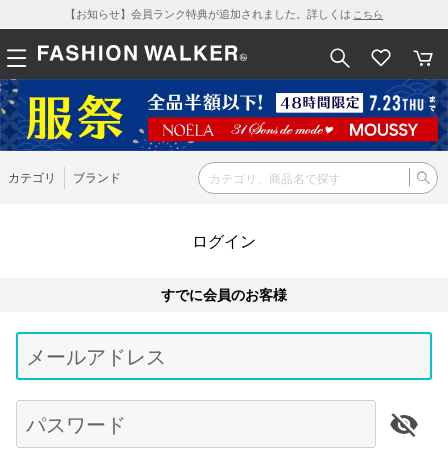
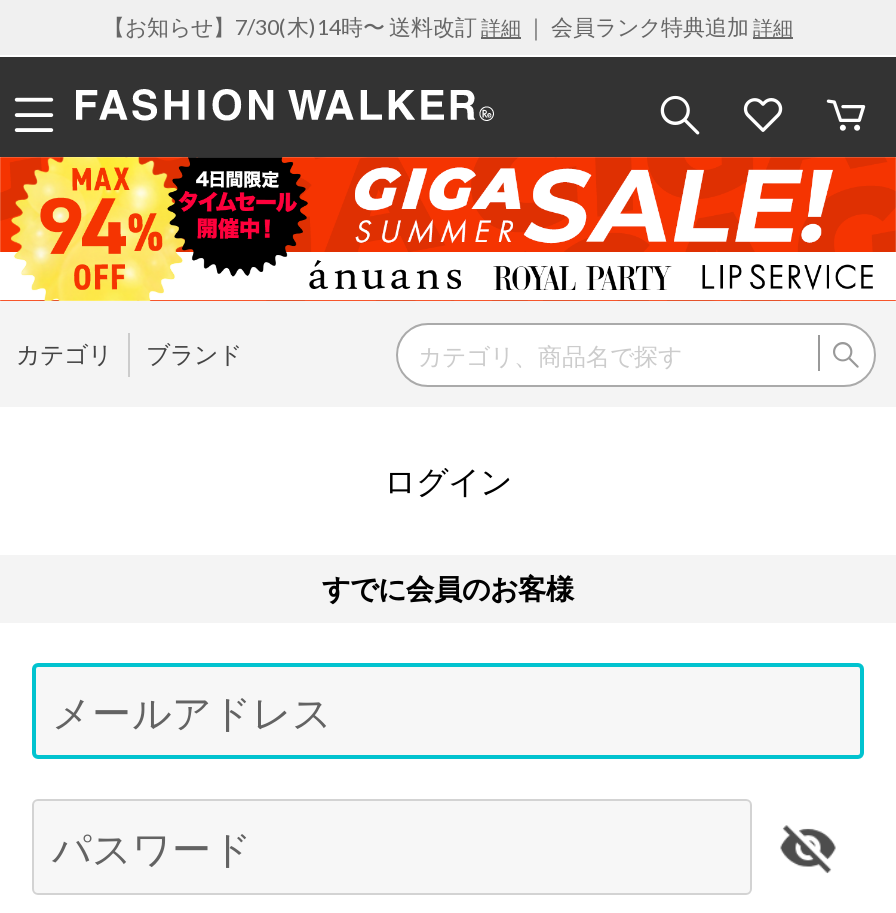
[65,7,383,20] 【お知らせ】会員ランク特典が追加されました。詳しくはこちら -> [103,13,793,39] 【お知らせ】7/30(木)14時〜 送料改訂詳細｜ 会員ランク特典追加詳細
[3,79,445,152] [image] -> [6,155,890,303] [image]

